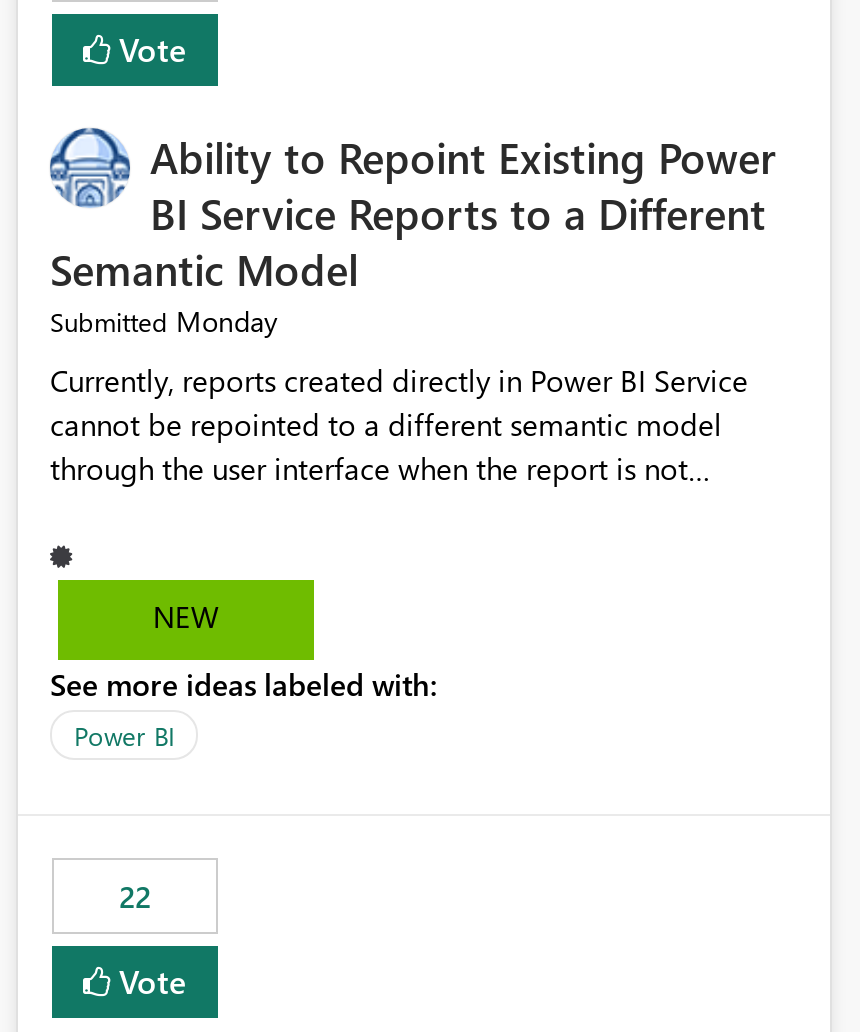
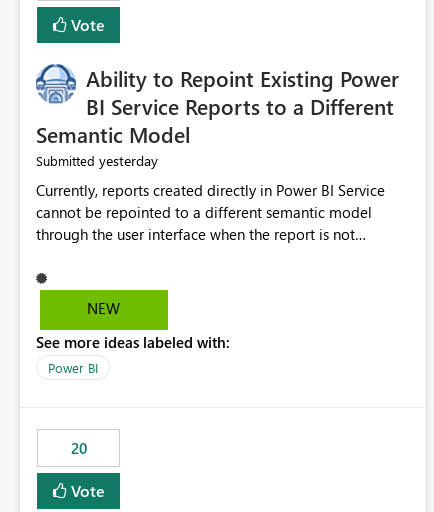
[50,303,278,341] Submitted Monday -> [36,151,158,170] Submitted yesterday
[119,877,151,917] 22 -> [70,438,86,458] 20

